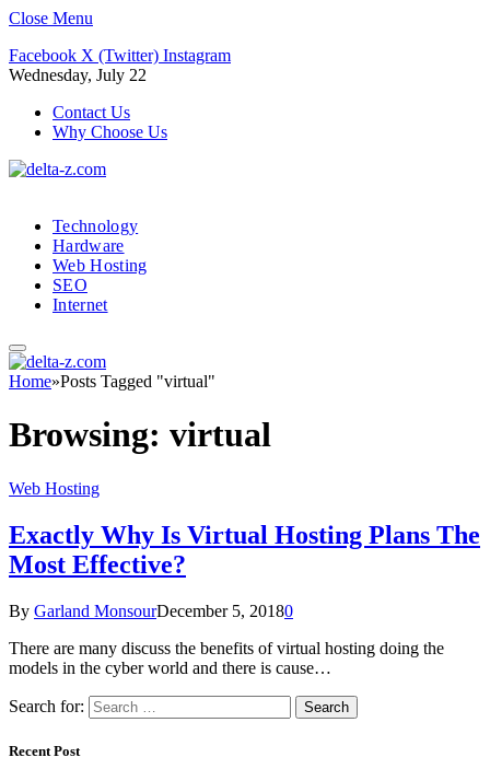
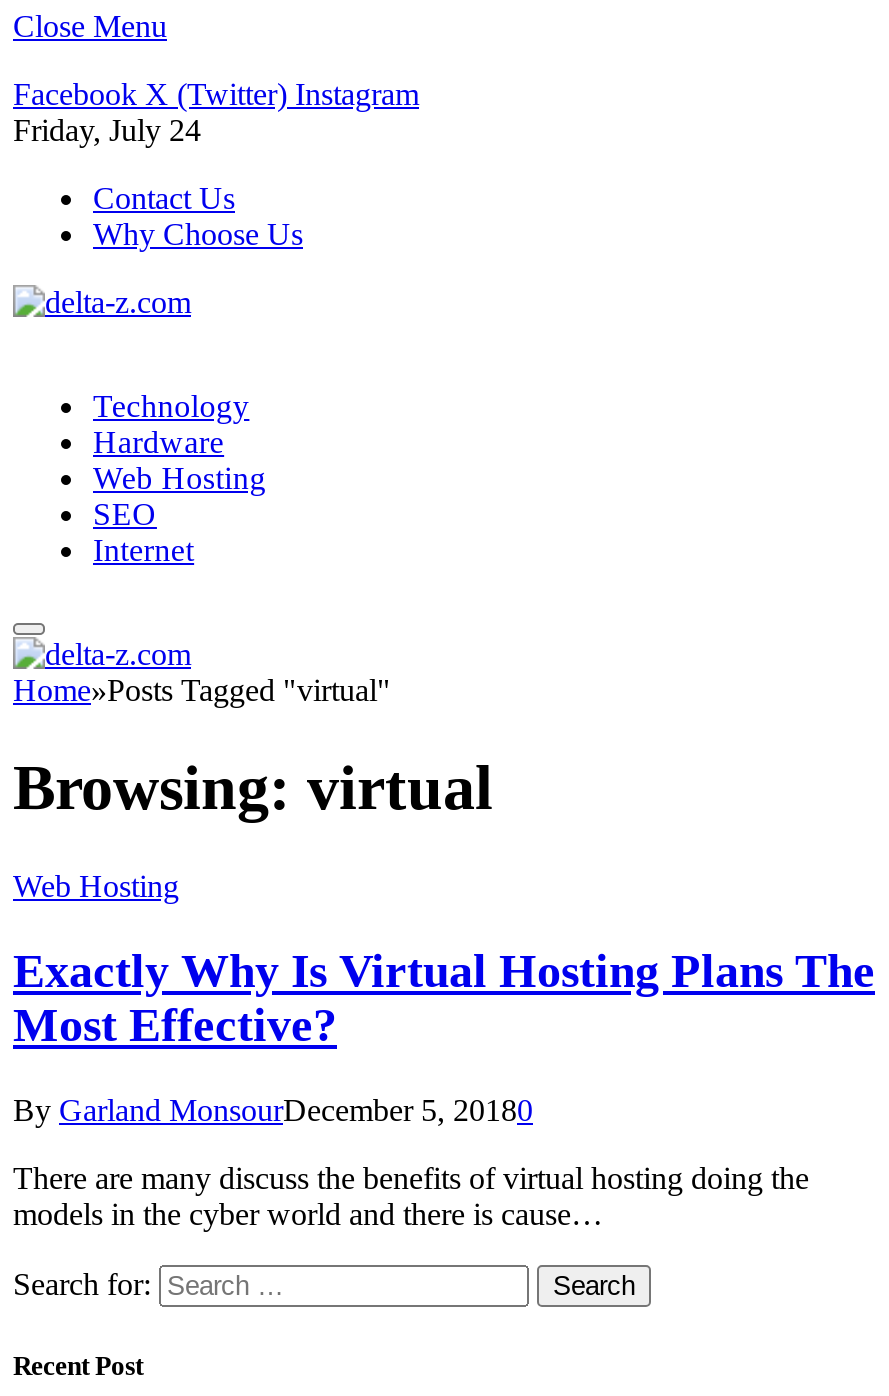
[9,66,147,84] Wednesday, July 22 -> [13,113,201,147] Friday, July 24

